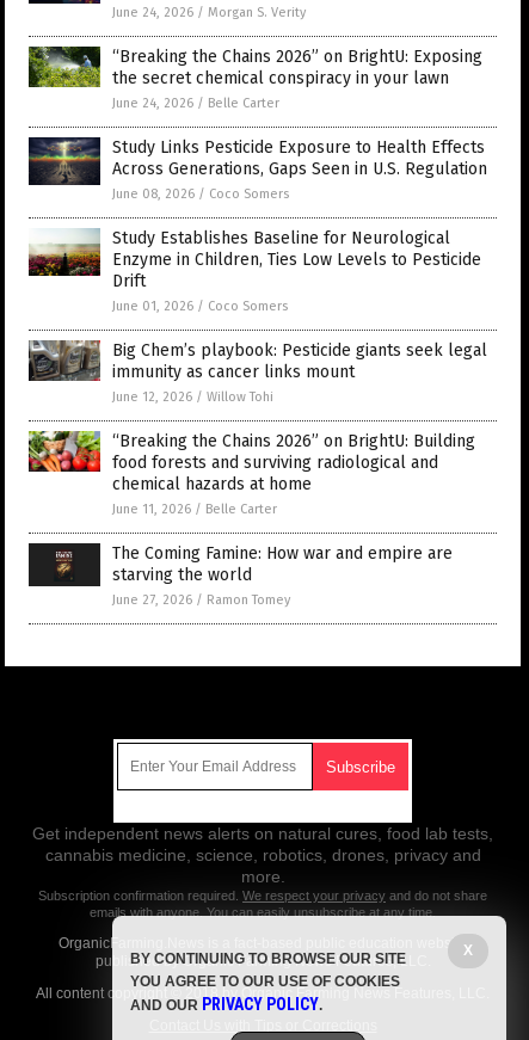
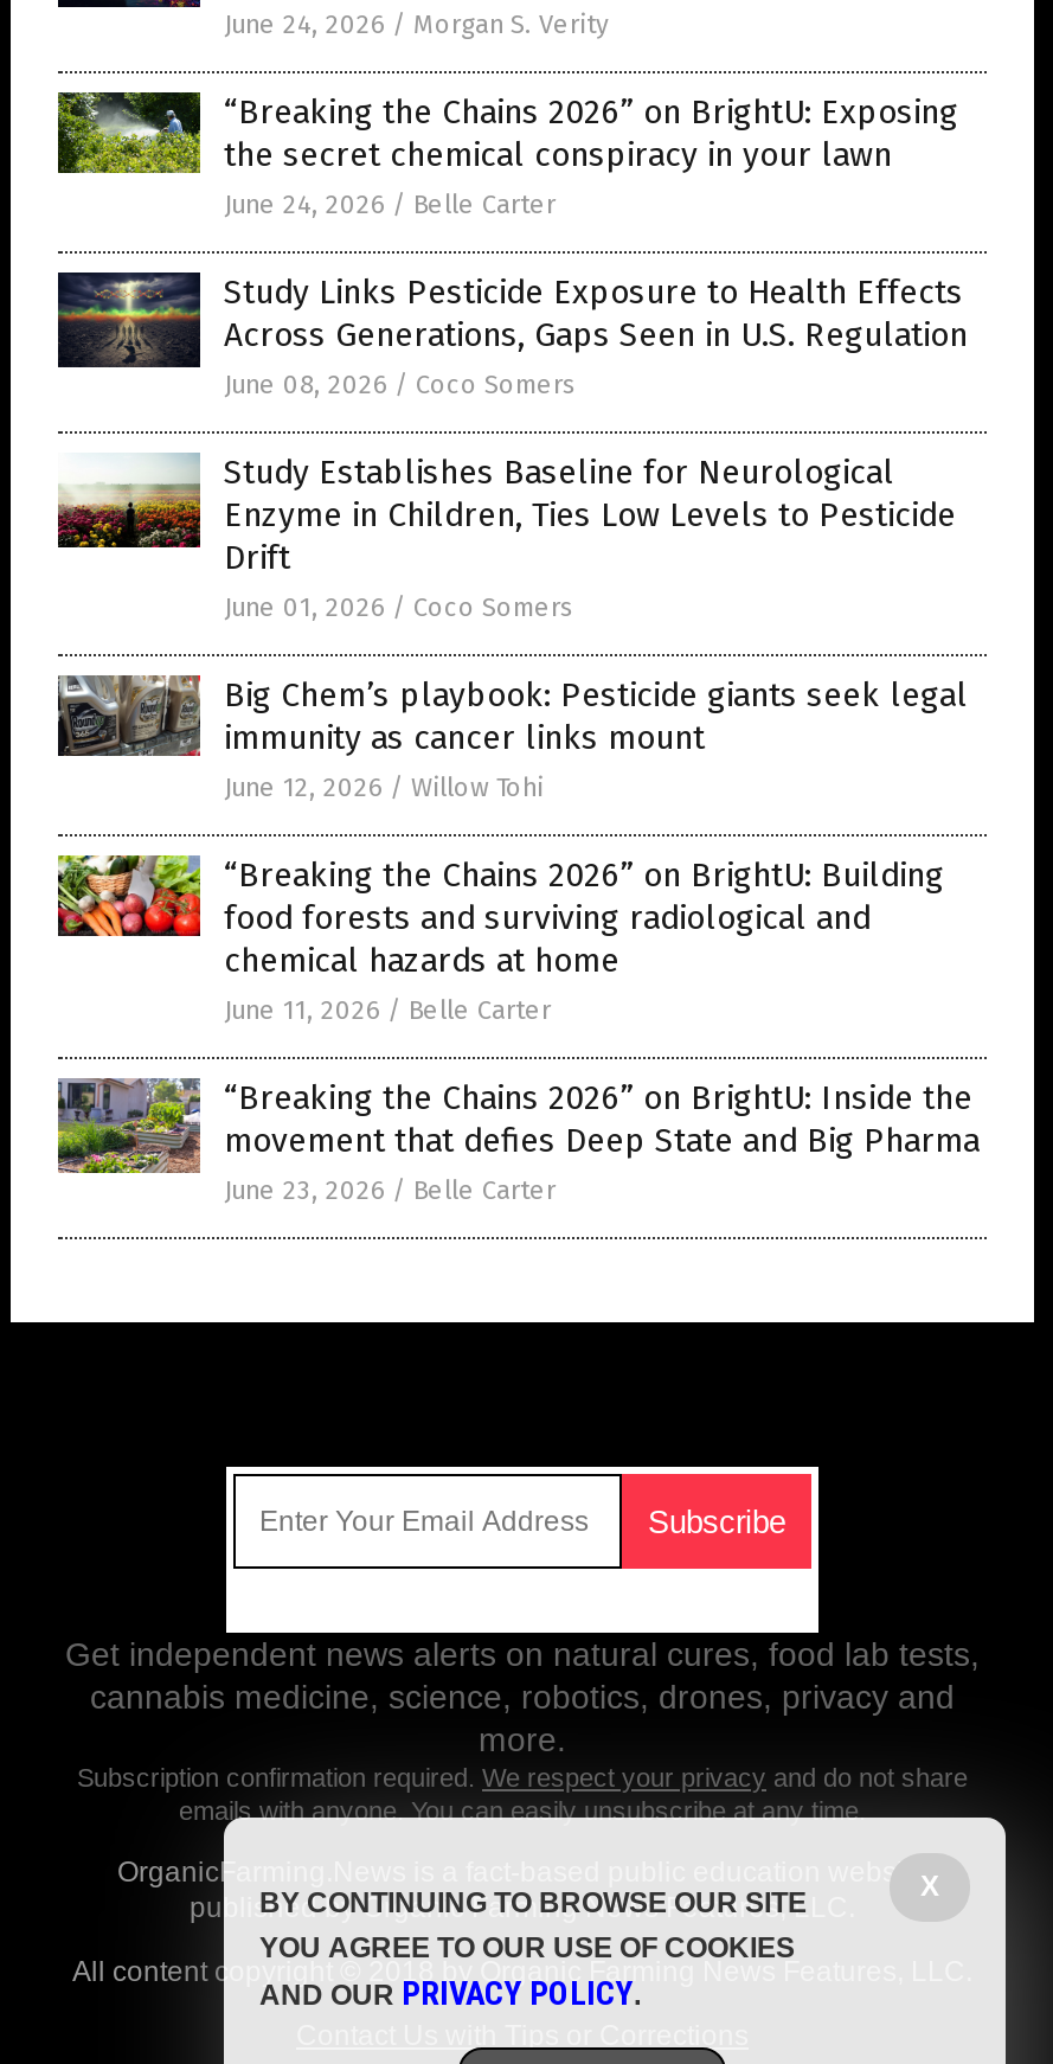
[27,543,453,608] [image] | The Coming Famine: How war and empire are | starving the world | June 27, 2026 / Ramon Tomey -> [56,1078,980,1207] [image] | “Breaking the Chains 2026” on BrightU: Inside the | movement that defies Deep State and Big Pharma | June 23, 2026 / Belle Carter

